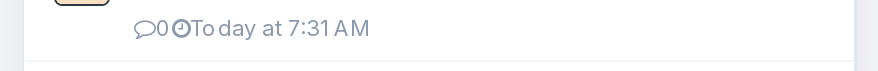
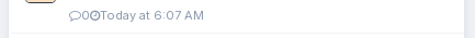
[156,14,370,42] 0 Today at 7:31 AM -> [81,8,204,23] 0 Today at 6:07 AM

